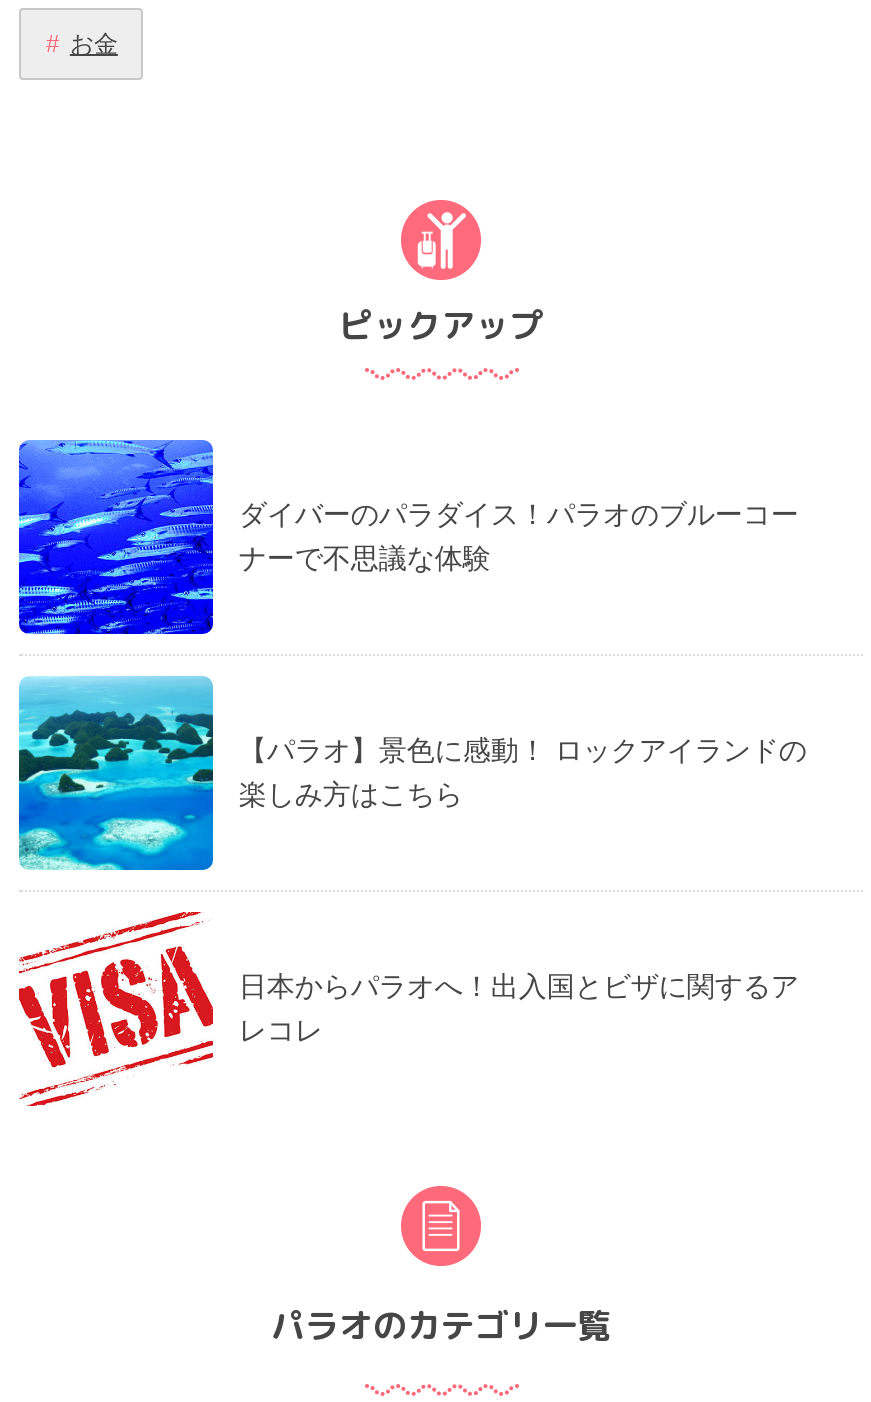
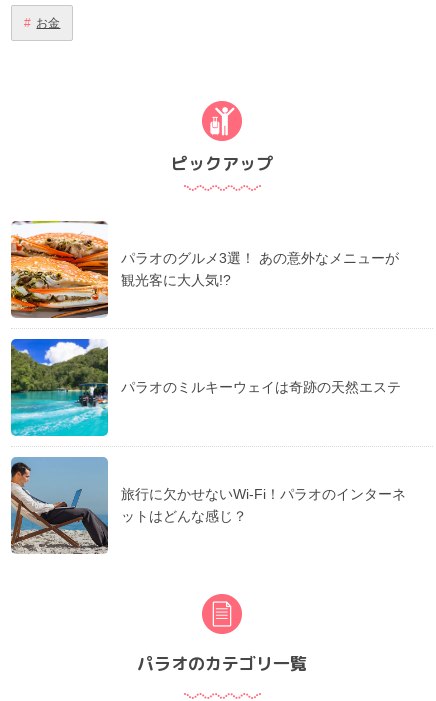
[17,438,799,636] [image] | ダイバーのパラダイス！パラオのブルーコー | ナーで不思議な体験 -> [10,220,399,319] [image] | パラオのグルメ3選！ あの意外なメニューが | 観光客に大人気!?
[17,676,807,870] [image] | 【パラオ】景色に感動！ ロックアイランドの | 楽しみ方はこちら -> [10,338,401,437] [image] | パラオのミルキーウェイは奇跡の天然エステ
[17,910,799,1108] [image] | 日本からパラオへ！出入国とビザに関するア | レコレ -> [10,456,406,555] [image] | 旅行に欠かせないWi-Fi！パラオのインターネ | ットはどんな感じ？

